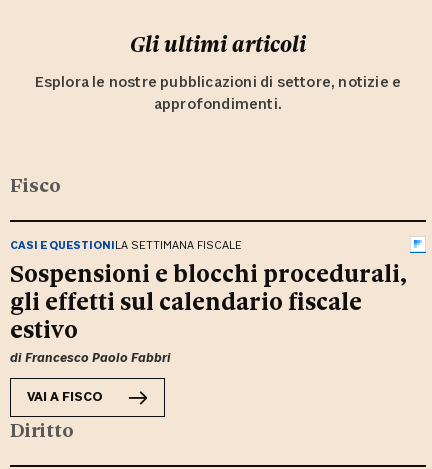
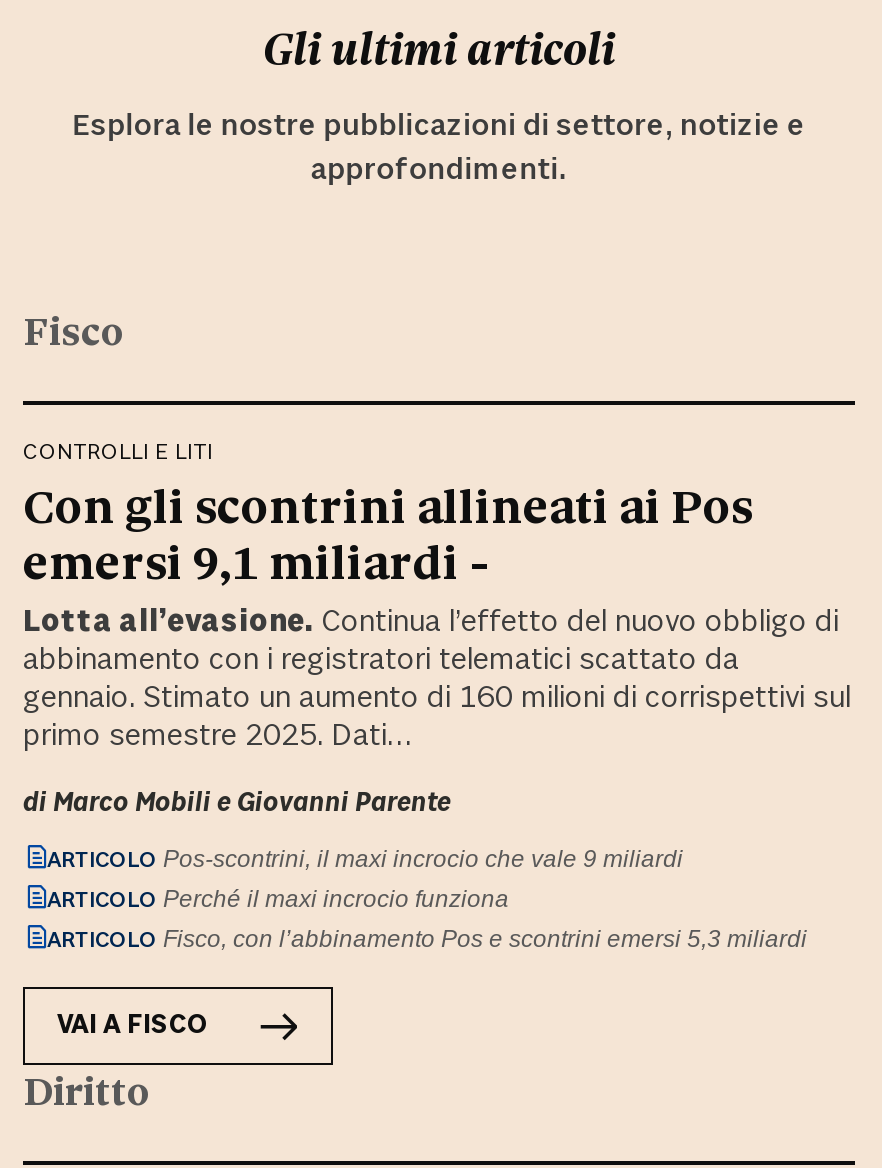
[10,238,406,366] CASI E QUESTIONILA SETTIMANA FISCALE | Sospensioni e blocchi procedurali, | gli effetti sul calendario fiscale | estivo | di Francesco Paolo Fabbri -> [23,436,851,955] CONTROLLI E LITI | Con gli scontrini allineati ai Pos | emersi 9,1 miliardi - | Lotta all’evasione. Continua l’effetto del nuovo obbligo di | abbinamento con i registratori telematici scattato da | gennaio. Stimato un aumento di 160 milioni di corrispettivi sul | primo semestre 2025. Dati… | di Marco Mobili e Giovanni Parente | ARTICOLO Pos-scontrini, il maxi incrocio che vale 9 miliardi | ARTICOLO Perché il maxi incrocio funziona | ARTICOLO Fisco, con l’abbinamento Pos e scontrini emersi 5,3 miliardi

